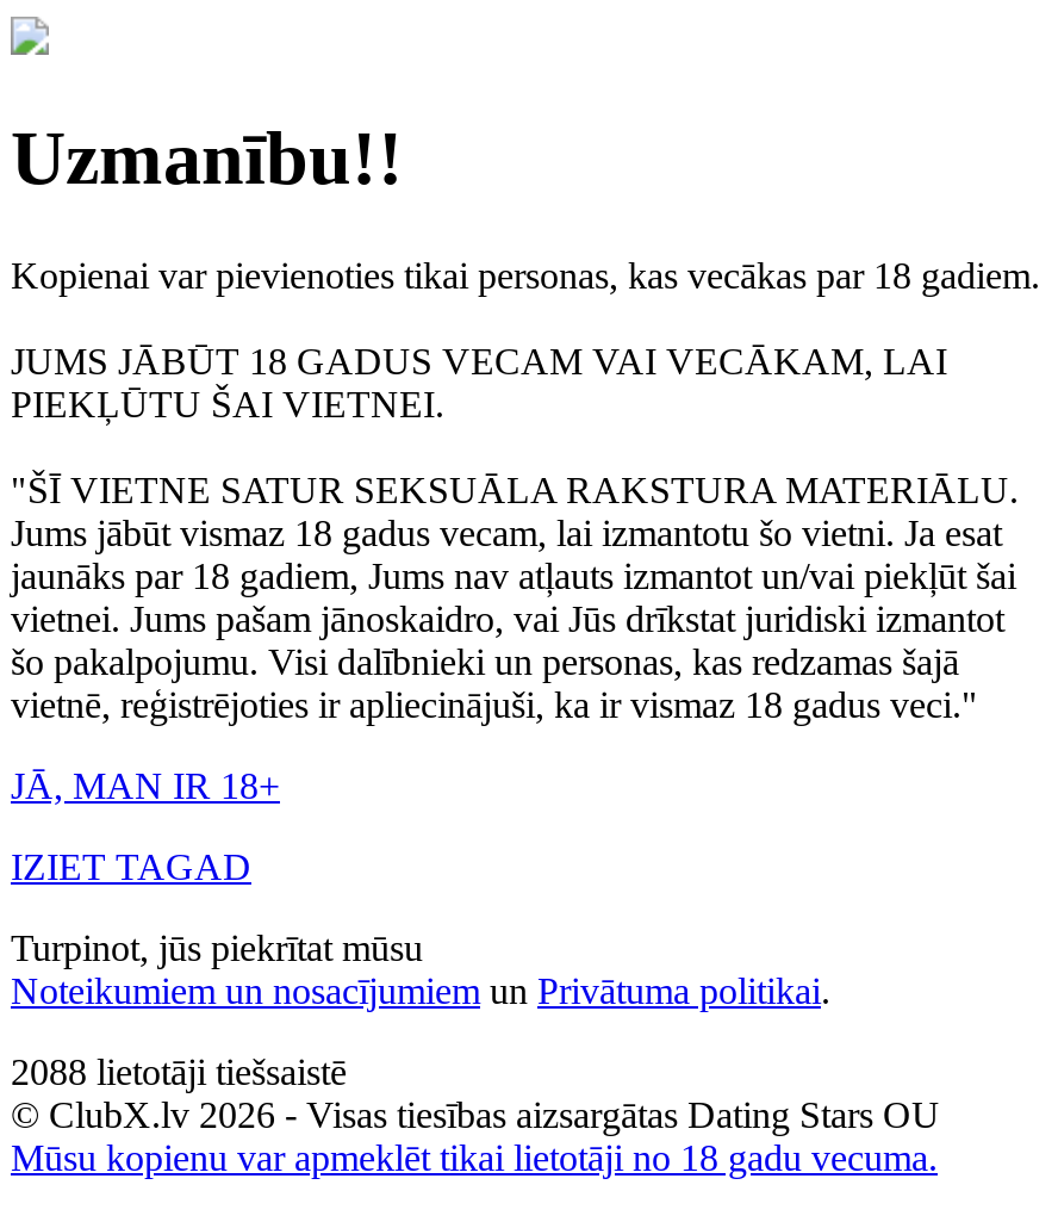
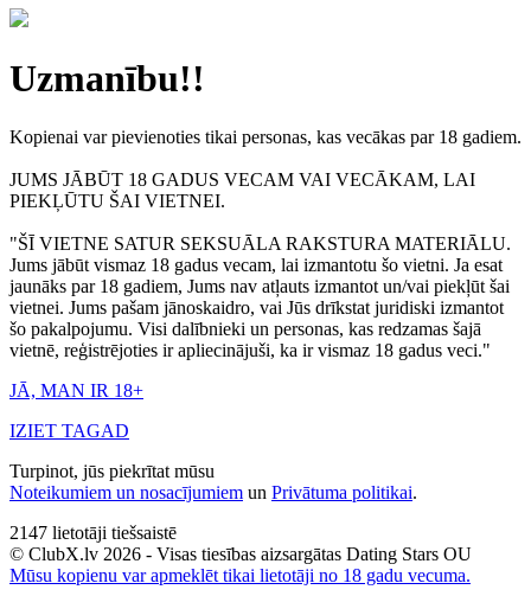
[11,1051,347,1092] 2088 lietotāji tiešsaistē -> [9,522,177,543] 2147 lietotāji tiešsaistē

